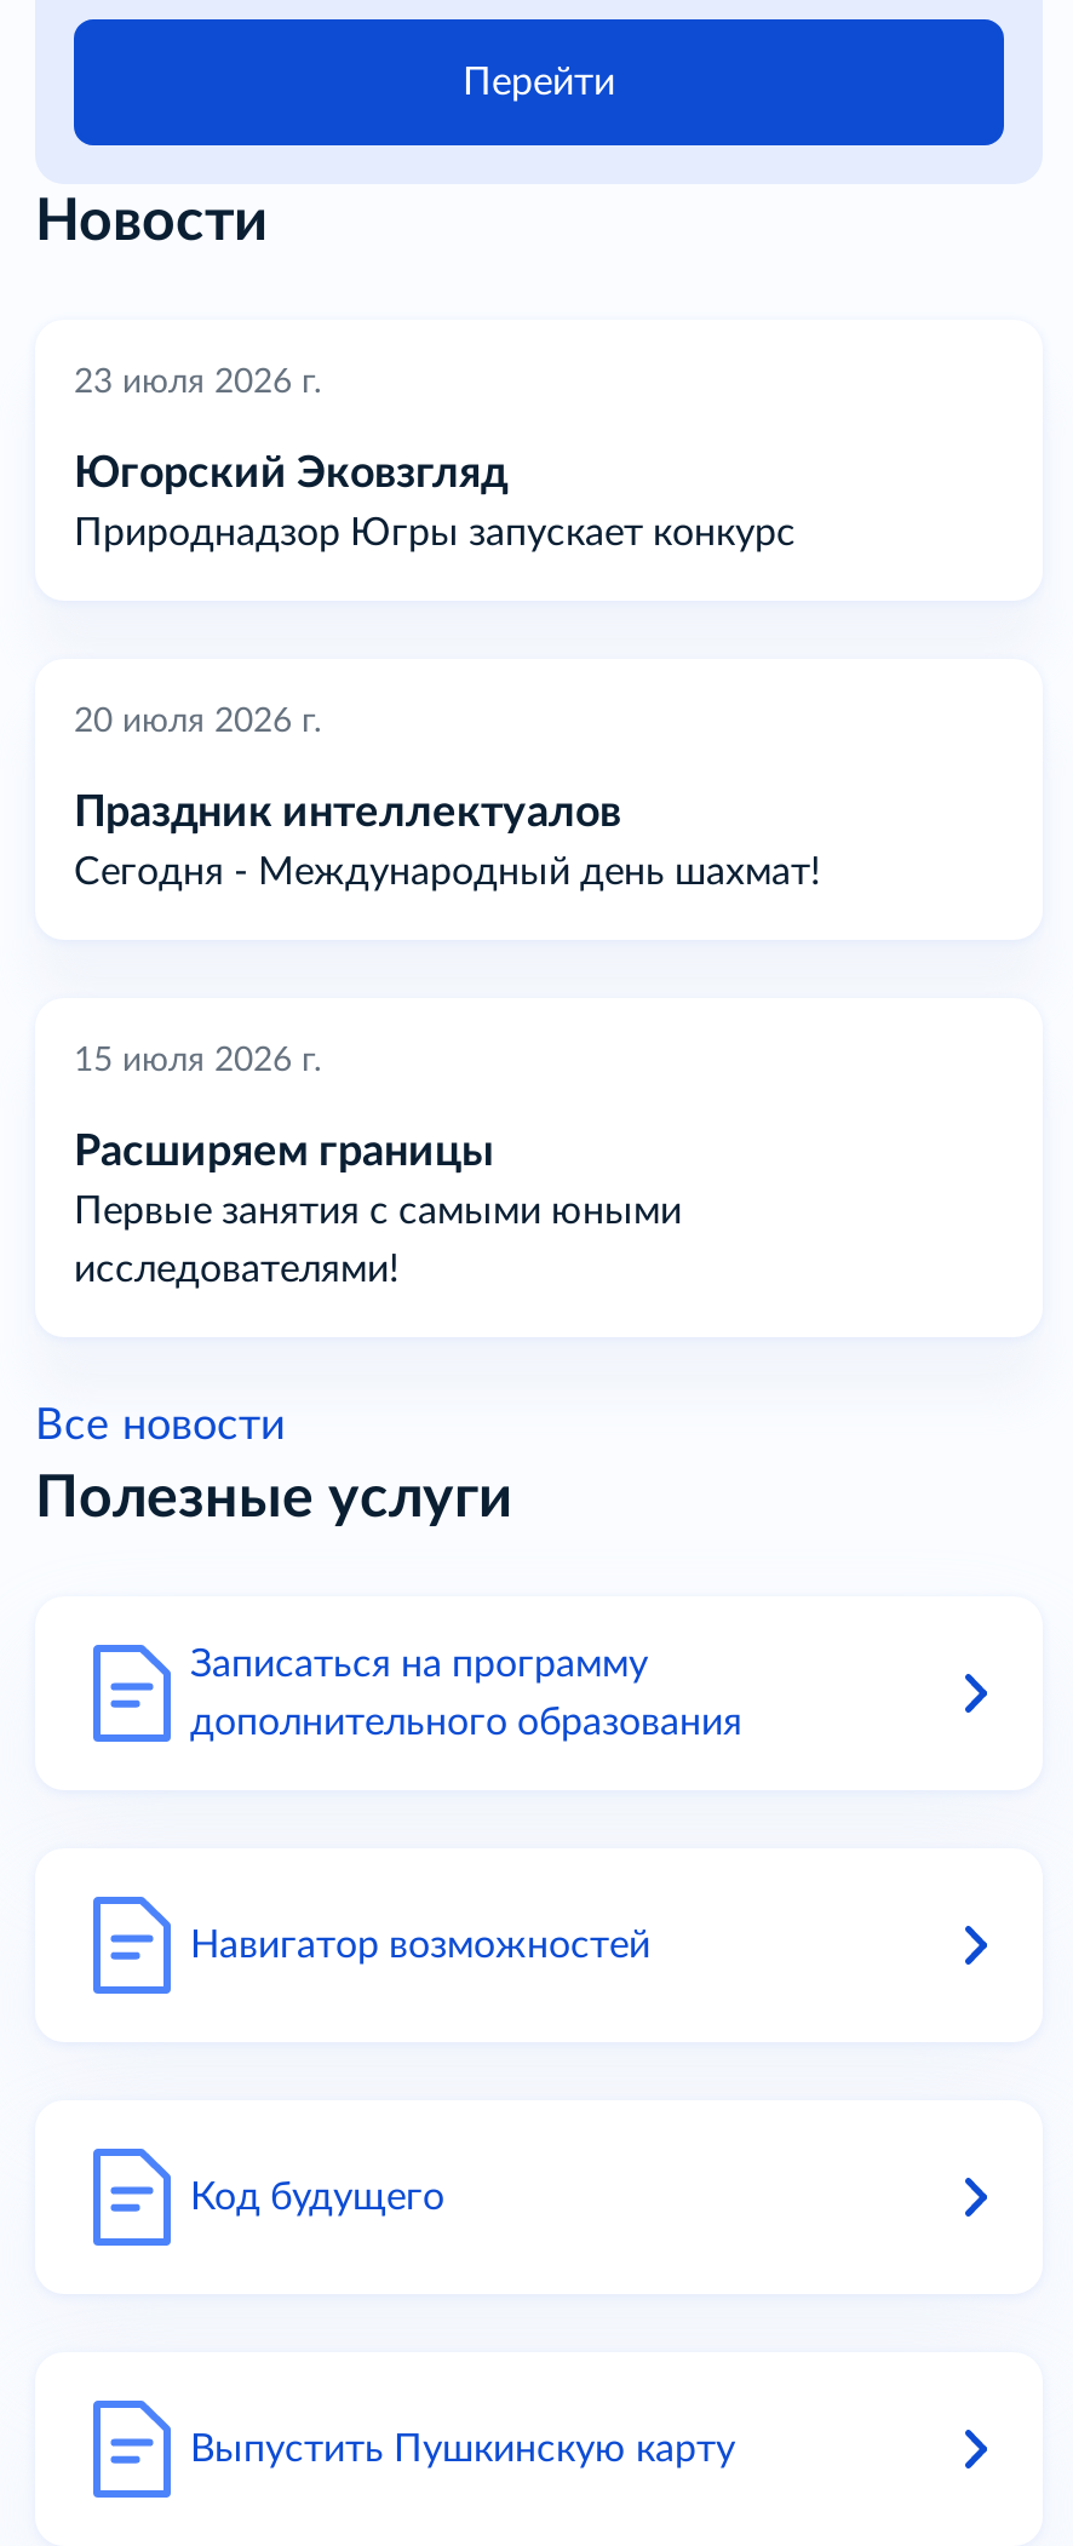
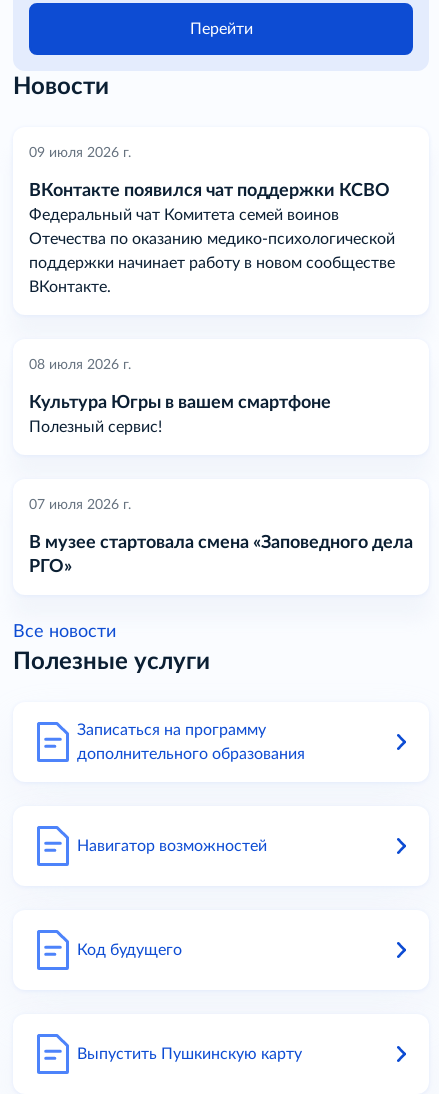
[74,365,796,552] 23 июля 2026 г. | Югорский Эковзгляд | Природнадзор Югры запускает конкурс -> [29,146,395,295] 09 июля 2026 г. | ВКонтакте появился чат поддержки КСВО | Федеральный чат Комитета семей воинов | Отечества по оказанию медико-психологической | поддержки начинает работу в новом сообществе | ВКонтакте.
[74,704,820,891] 20 июля 2026 г. | Праздник интеллектуалов | Сегодня - Международный день шахмат! -> [29,358,331,435] 08 июля 2026 г. | Культура Югры в вашем смартфоне | Полезный сервис!
[74,1043,682,1288] 15 июля 2026 г. | Расширяем границы | Первые занятия с самыми юными | исследователями! -> [29,498,413,576] 07 июля 2026 г. | В музее стартовала смена «Заповедного дела | РГО»

